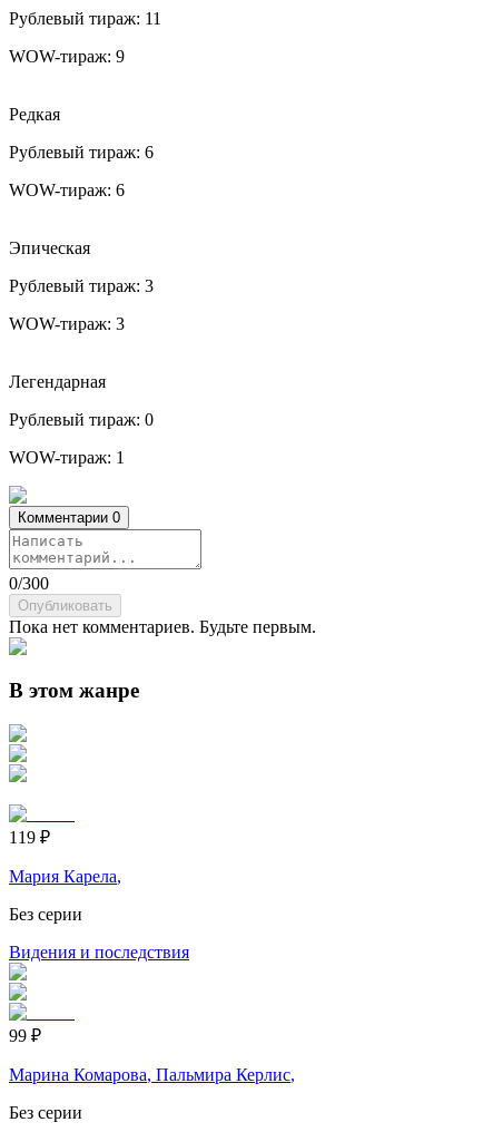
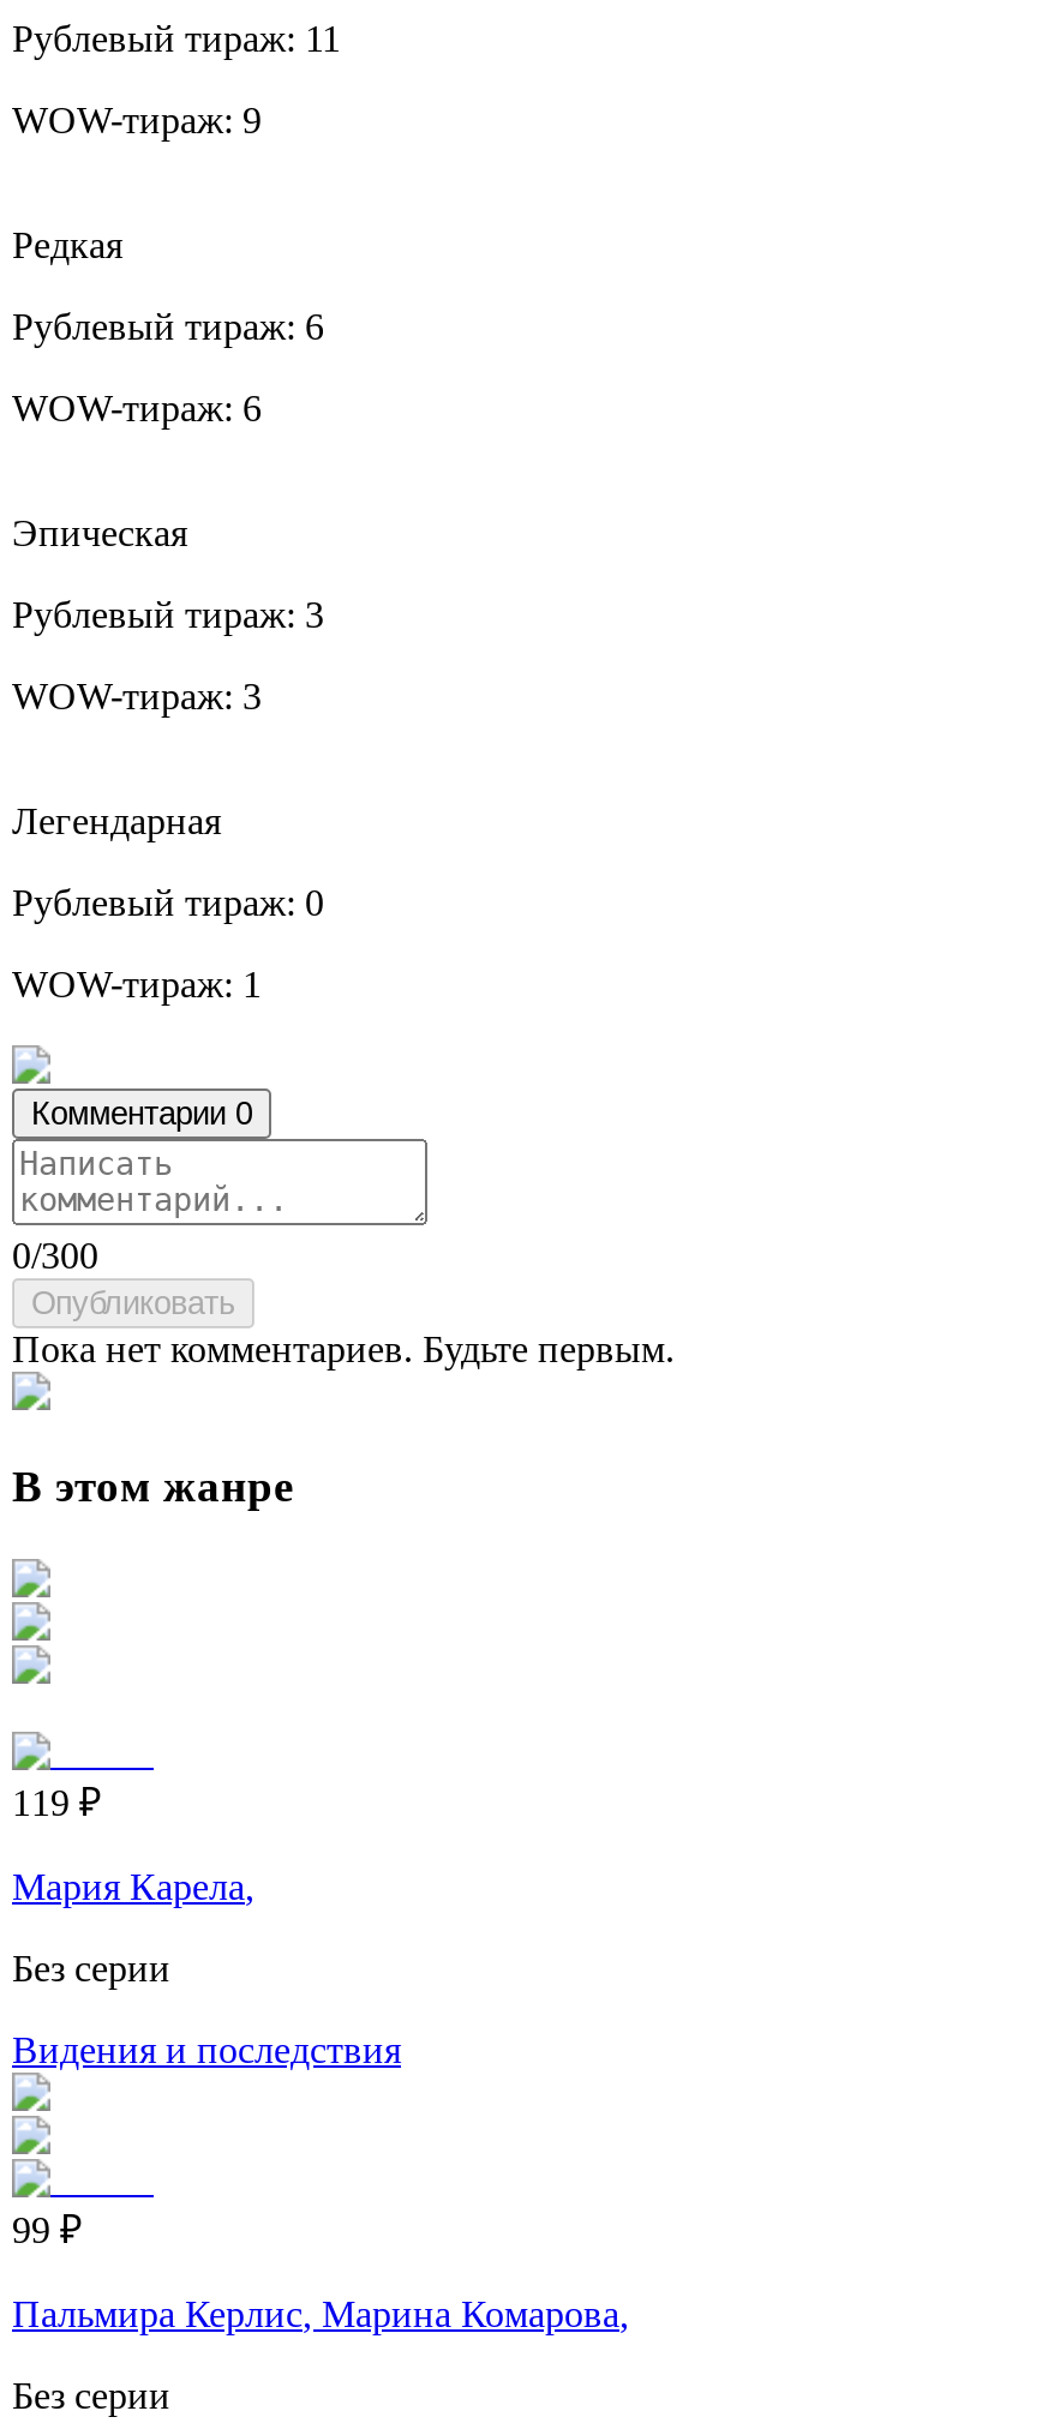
[9,1065,295,1084] Марина Комарова, Пальмира Керлис, -> [12,2292,629,2333] Пальмира Керлис, Марина Комарова,

